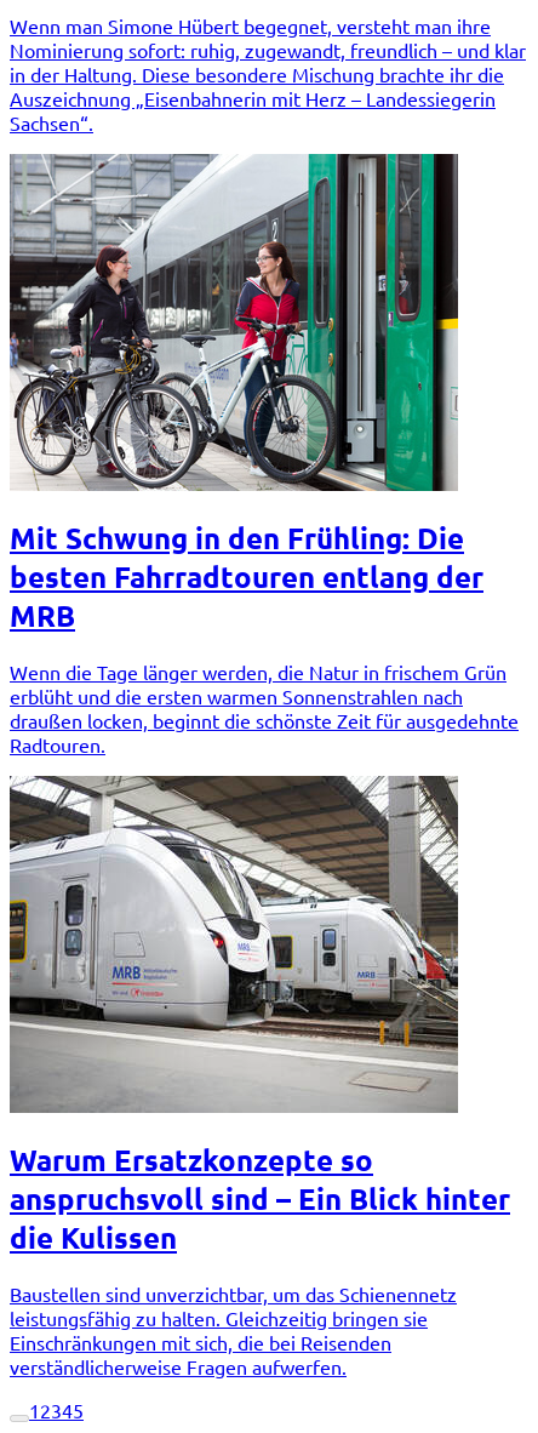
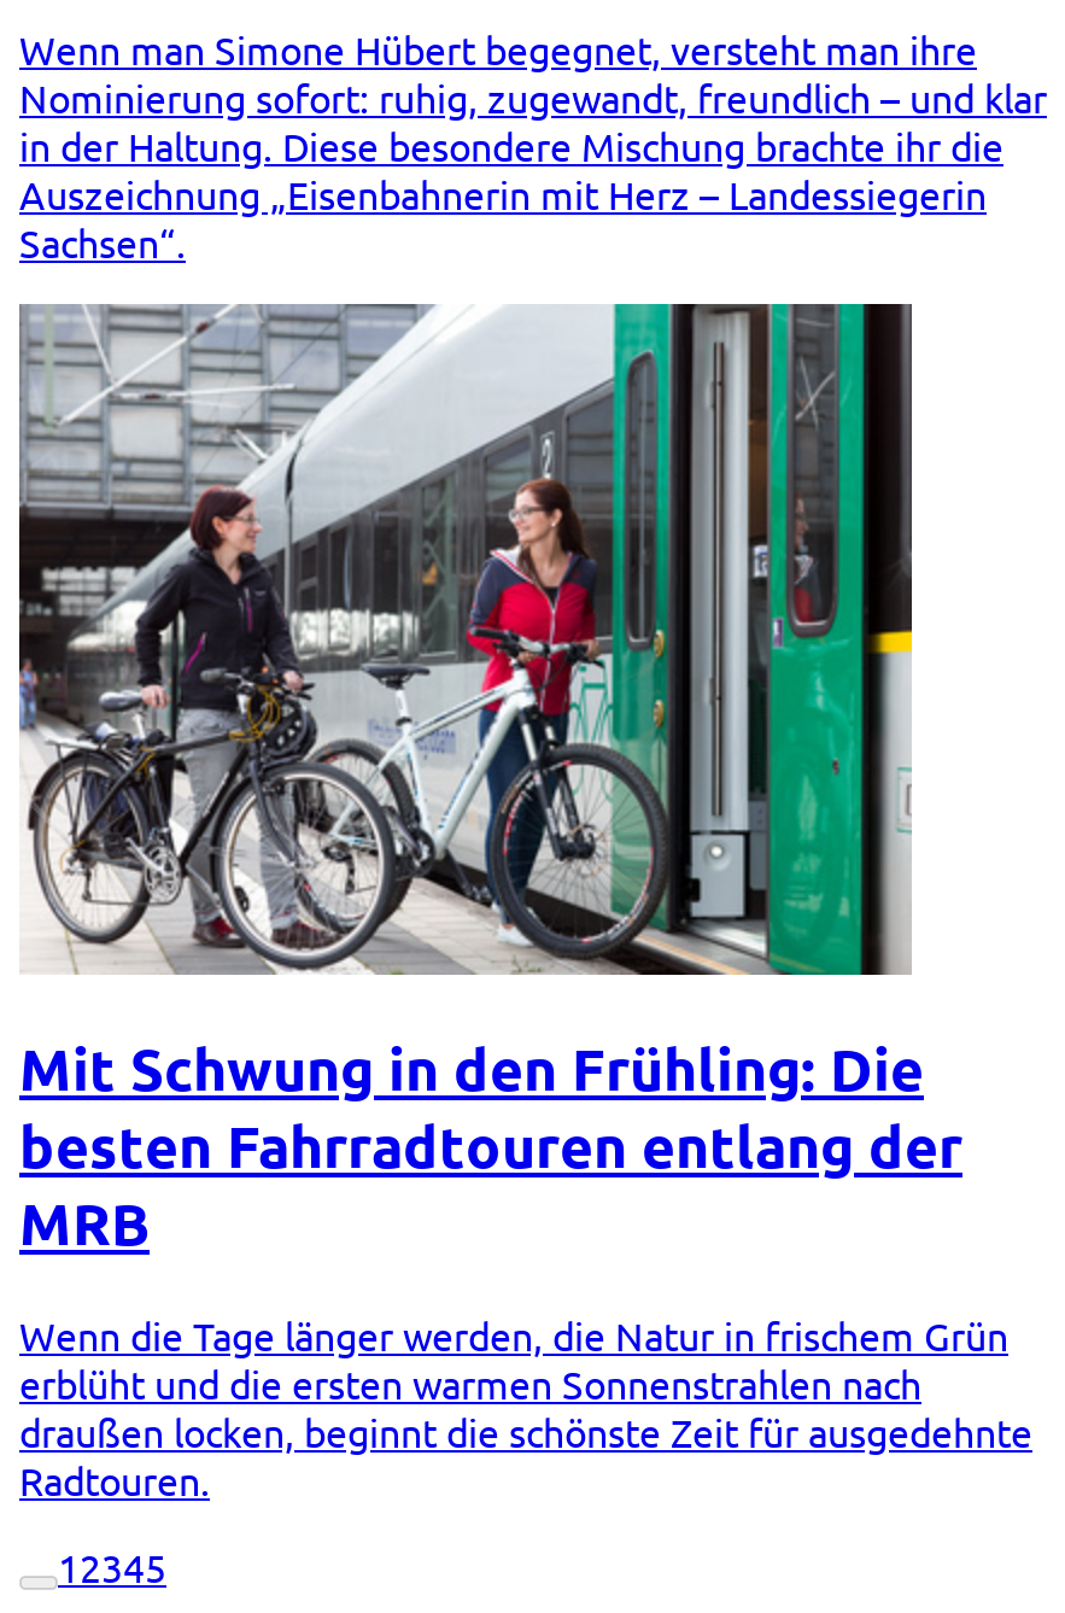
[8,775,510,1378] [image] | Warum Ersatzkonzepte so | anspruchsvoll sind – Ein Blick hinter | die Kulissen | Baustellen sind unverzichtbar, um das Schienennetz | leistungsfähig zu halten. Gleichzeitig bringen sie | Einschränkungen mit sich, die bei Reisenden | verständlicherweise Fragen aufwerfen. -> none

